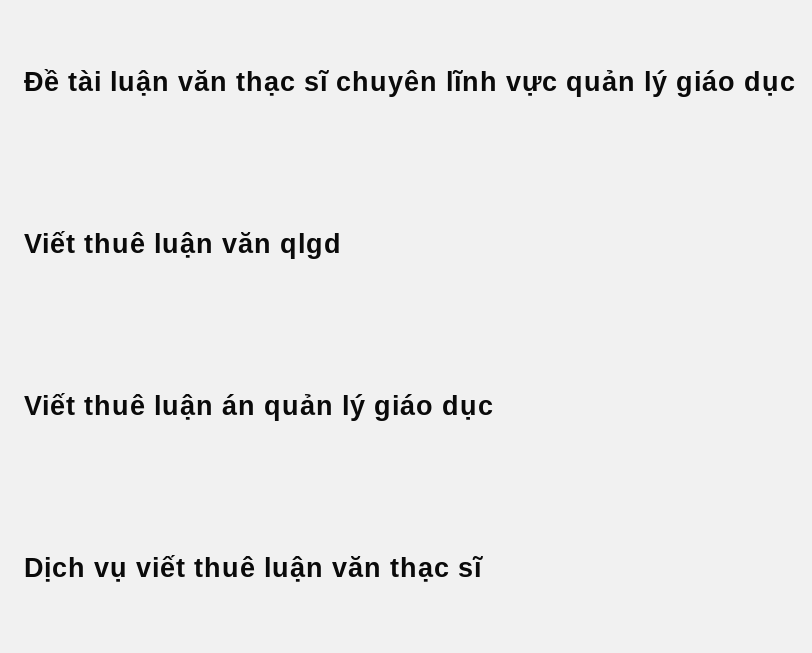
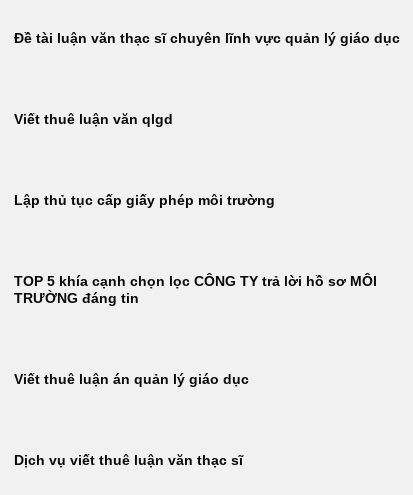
none -> [14,193,275,208] Lập thủ tục cấp giấy phép môi trường
none -> [14,274,377,306] TOP 5 khía cạnh chọn lọc CÔNG TY trả lời hồ sơ MÔI | TRƯỜNG đáng tin

